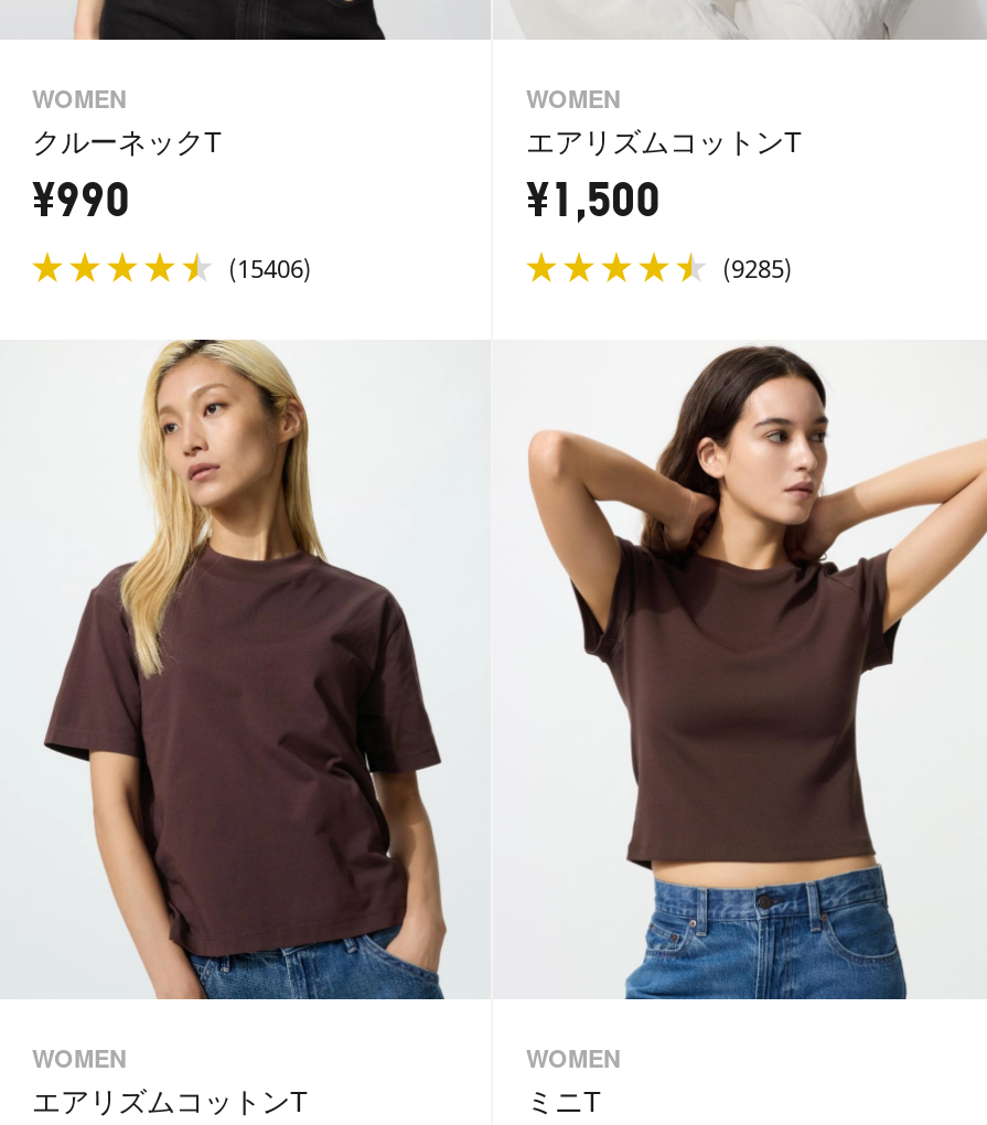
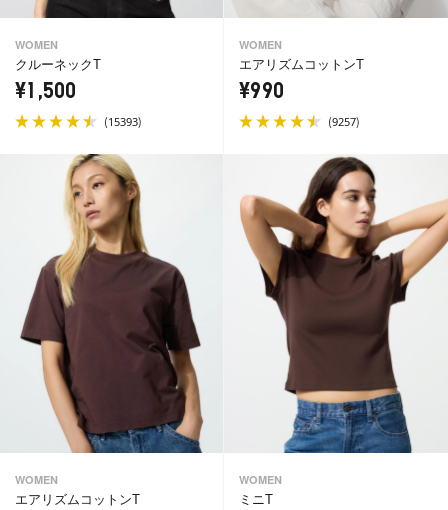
[32,169,131,226] ¥990 -> [15,76,76,102] ¥1,500
[526,169,662,226] ¥1,500 -> [239,76,284,102] ¥990
[228,248,312,283] (15406) -> [104,112,142,128] (15393)
[722,248,793,283] (9285) -> [328,112,360,128] (9257)

